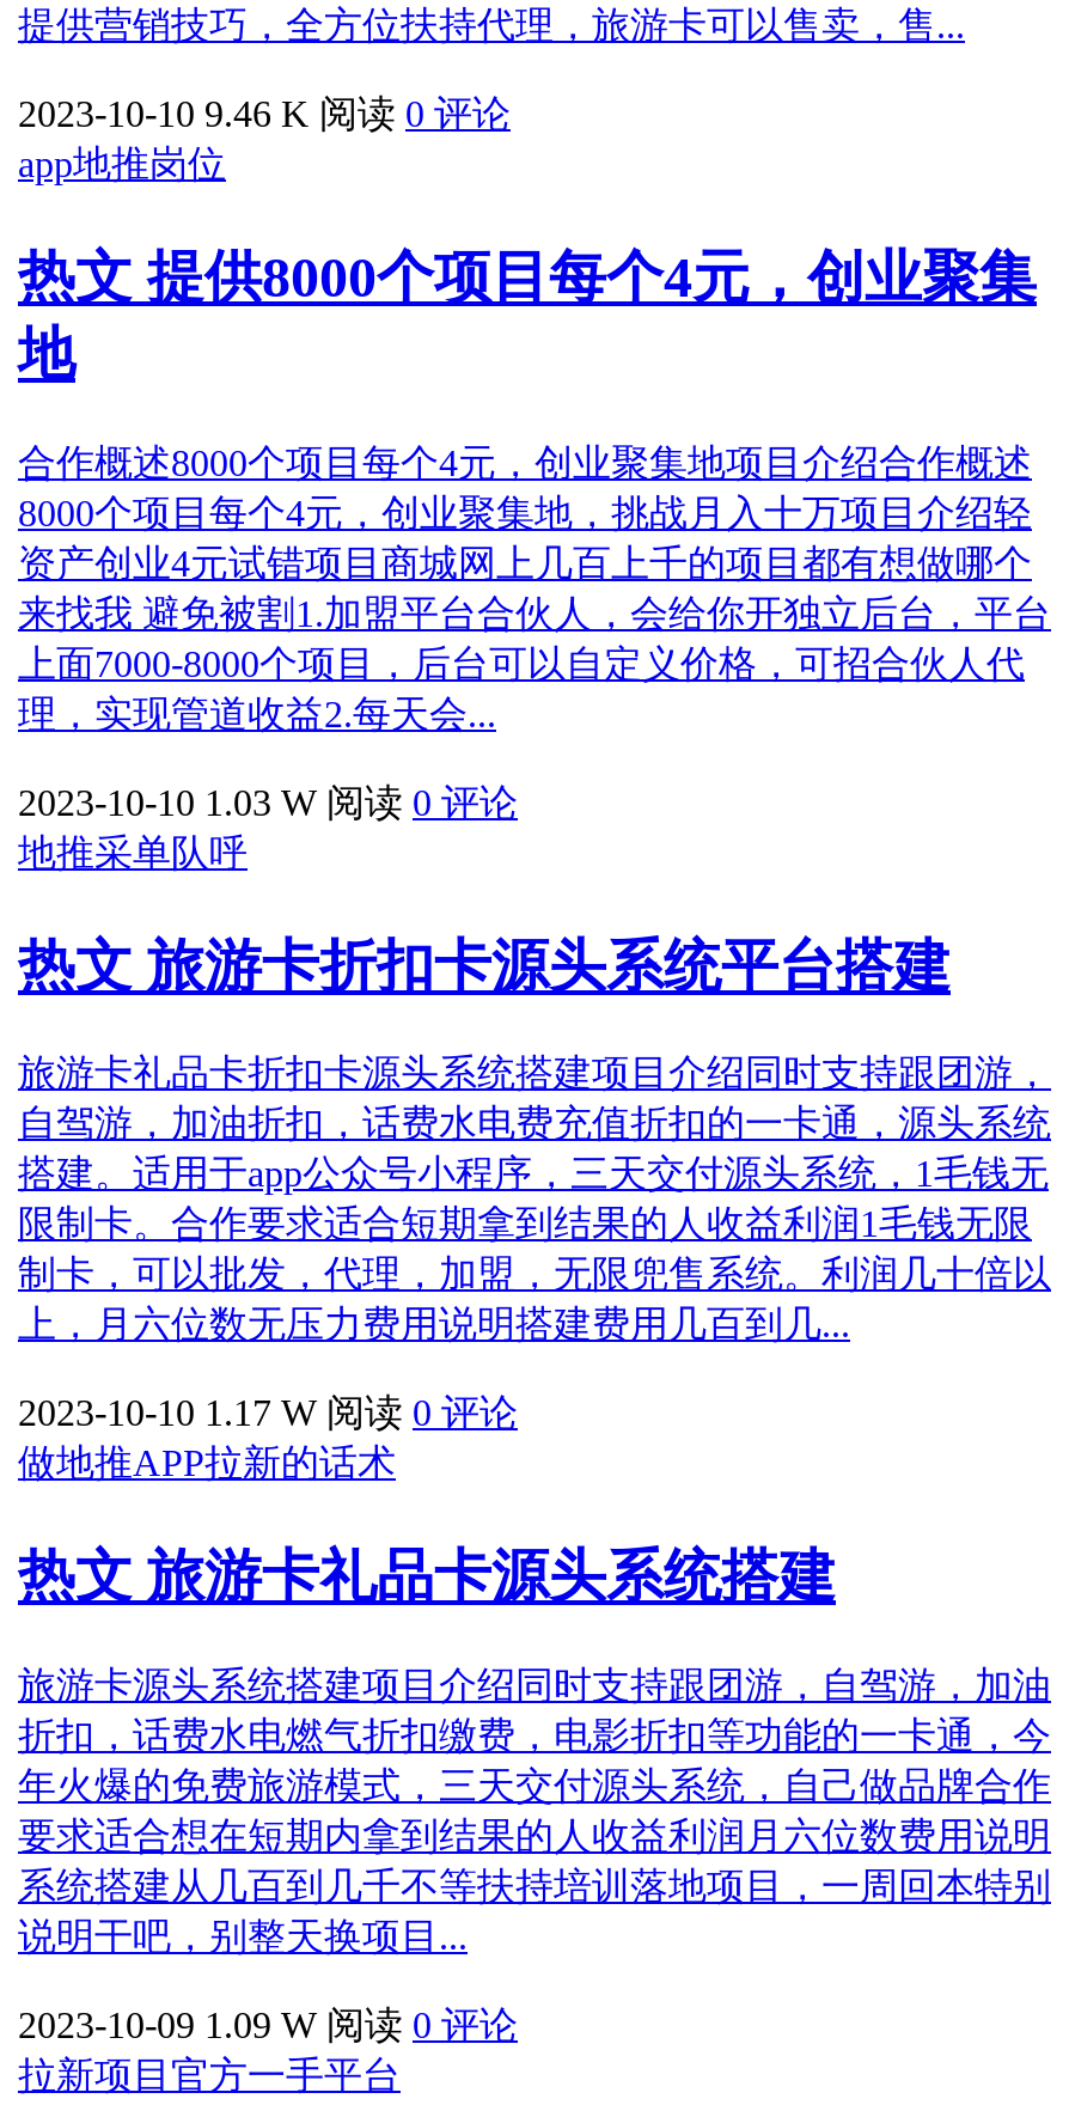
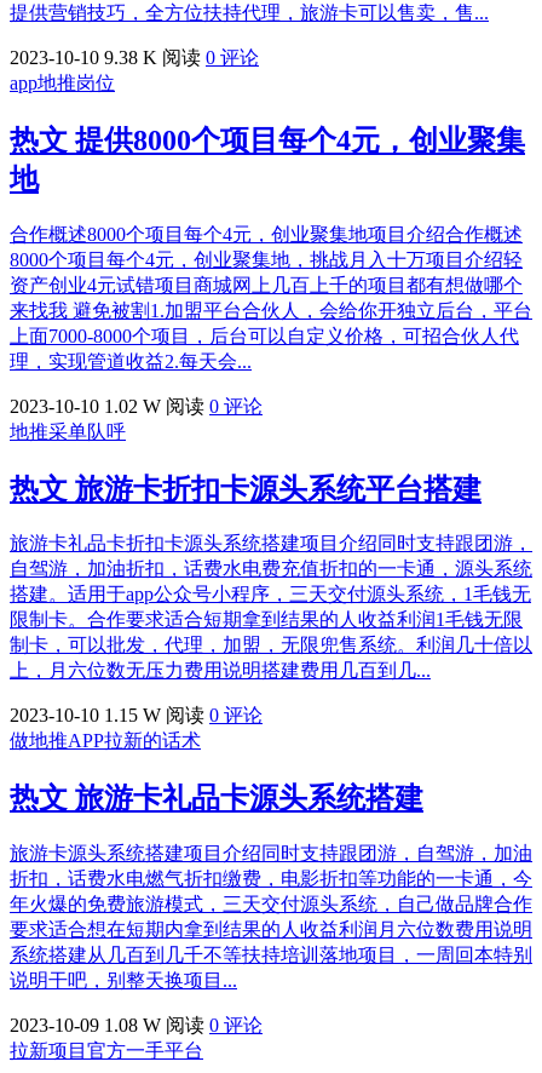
[18,93,511,133] 2023-10-10 9.46 K 阅读 0 评论 -> [10,47,259,68] 2023-10-10 9.38 K 阅读 0 评论
[18,781,518,822] 2023-10-10 1.03 W 阅读 0 评论 -> [10,396,263,416] 2023-10-10 1.02 W 阅读 0 评论
[18,1393,518,1434] 2023-10-10 1.17 W 阅读 0 评论 -> [10,705,263,726] 2023-10-10 1.15 W 阅读 0 评论
[18,2005,518,2046] 2023-10-09 1.09 W 阅读 0 评论 -> [10,1015,263,1036] 2023-10-09 1.08 W 阅读 0 评论

